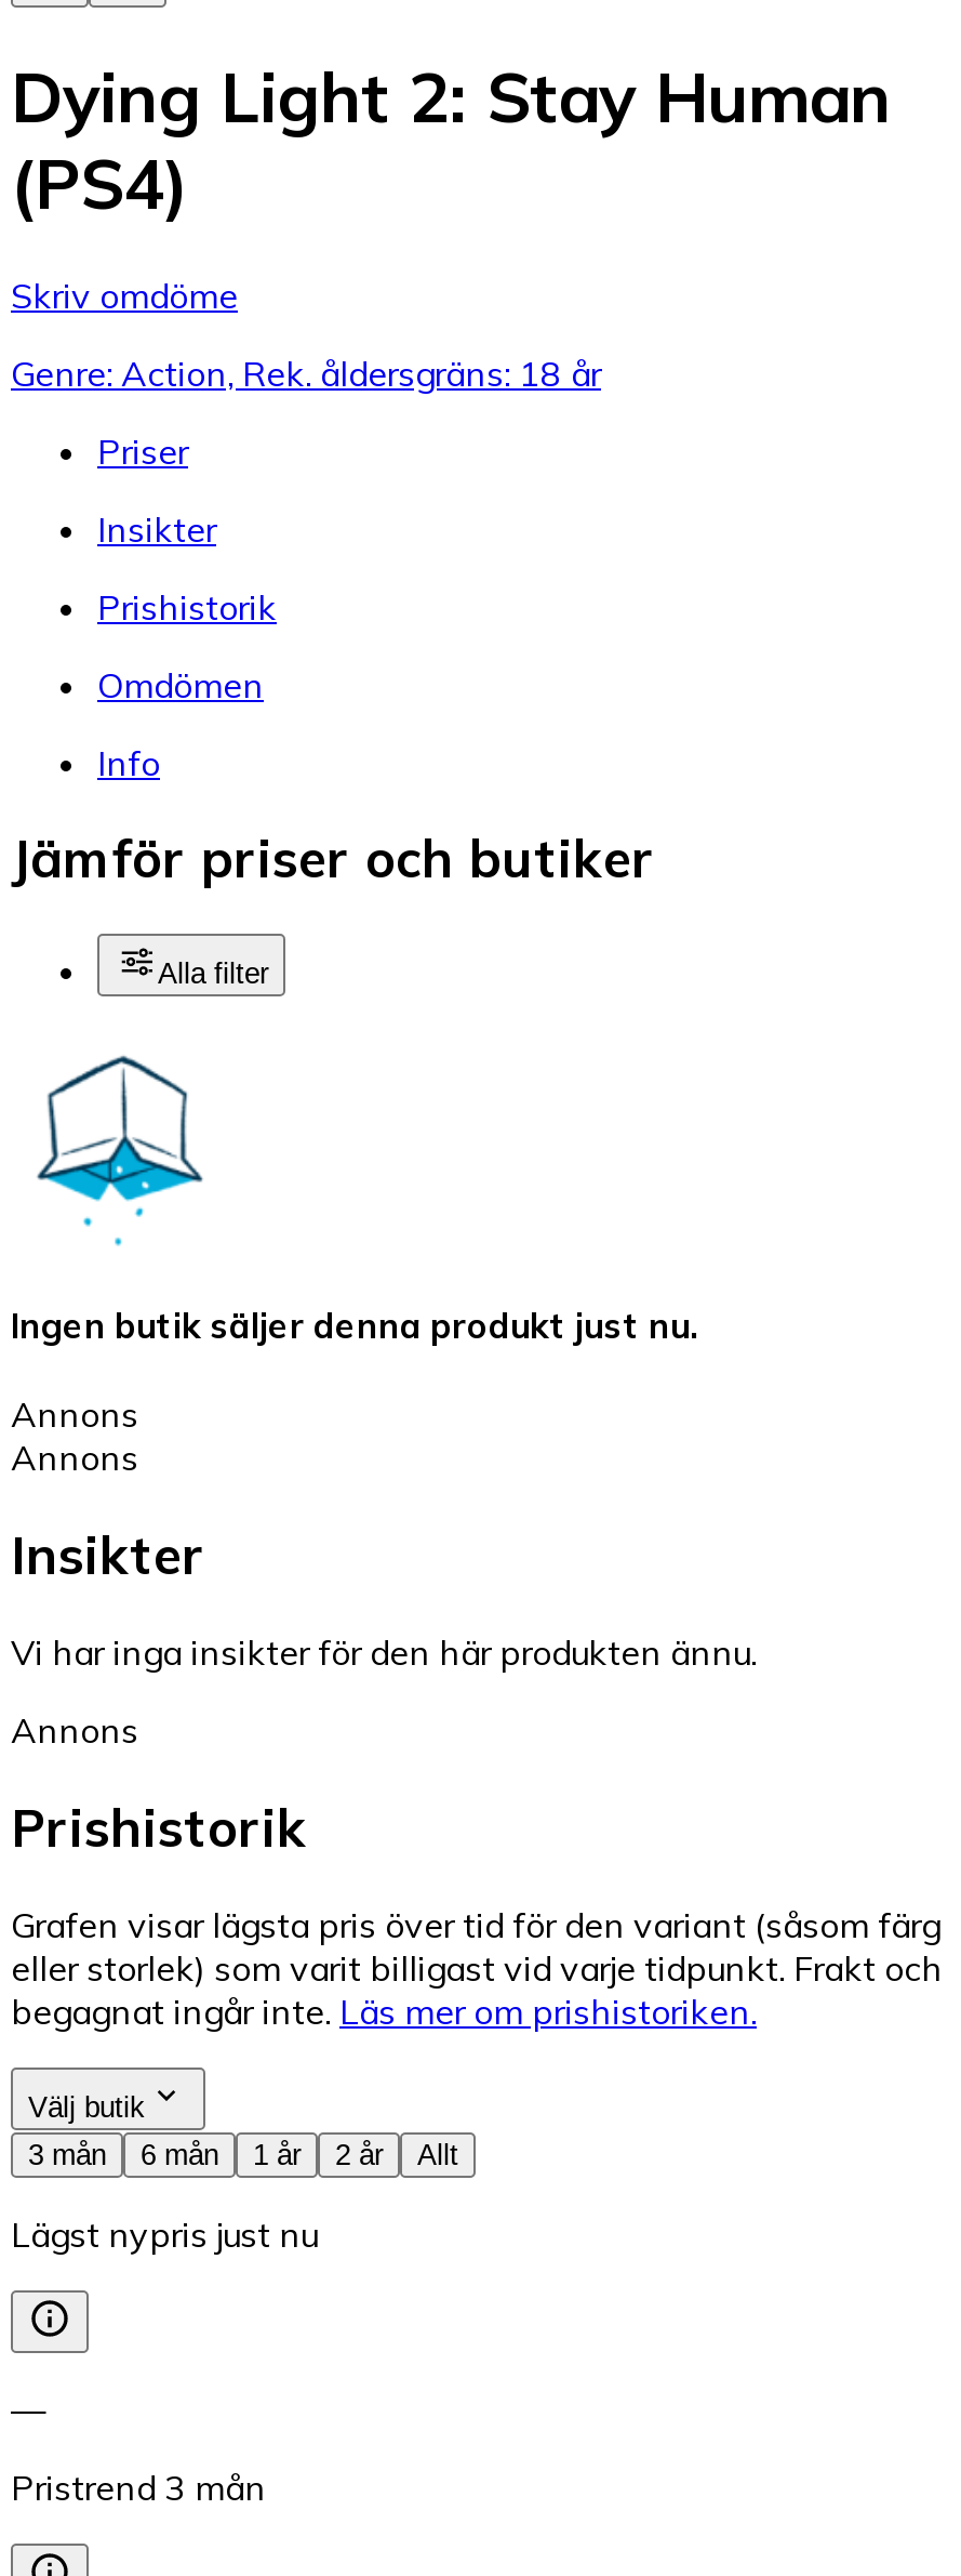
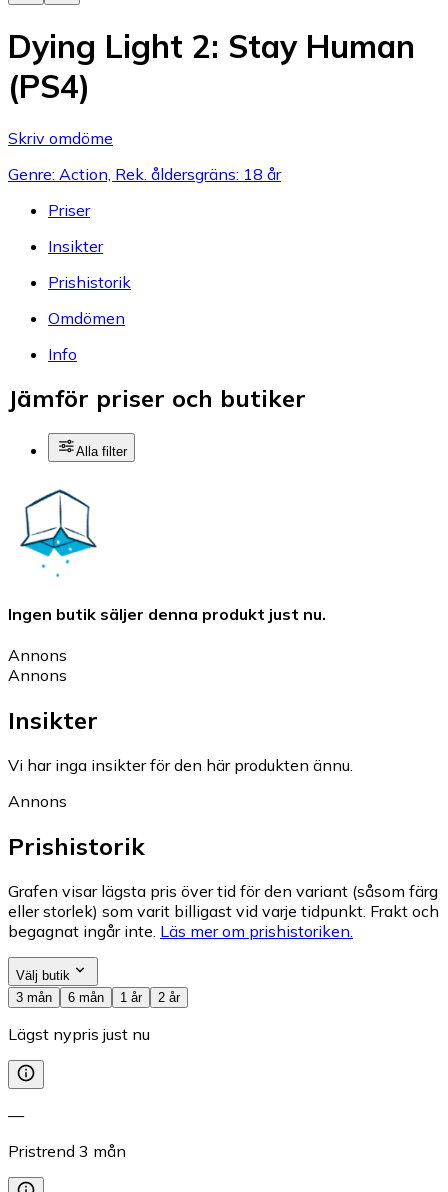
[417,2138,458,2170] Allt -> none

